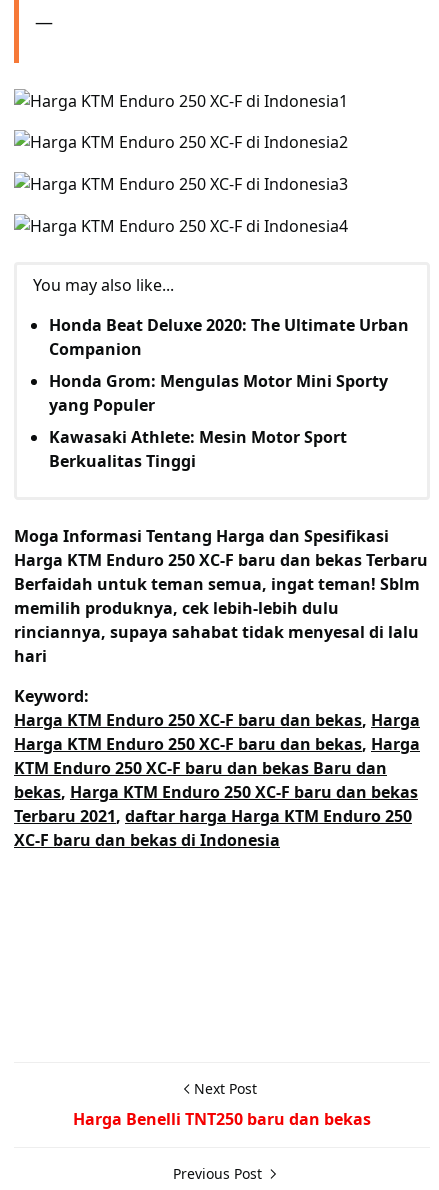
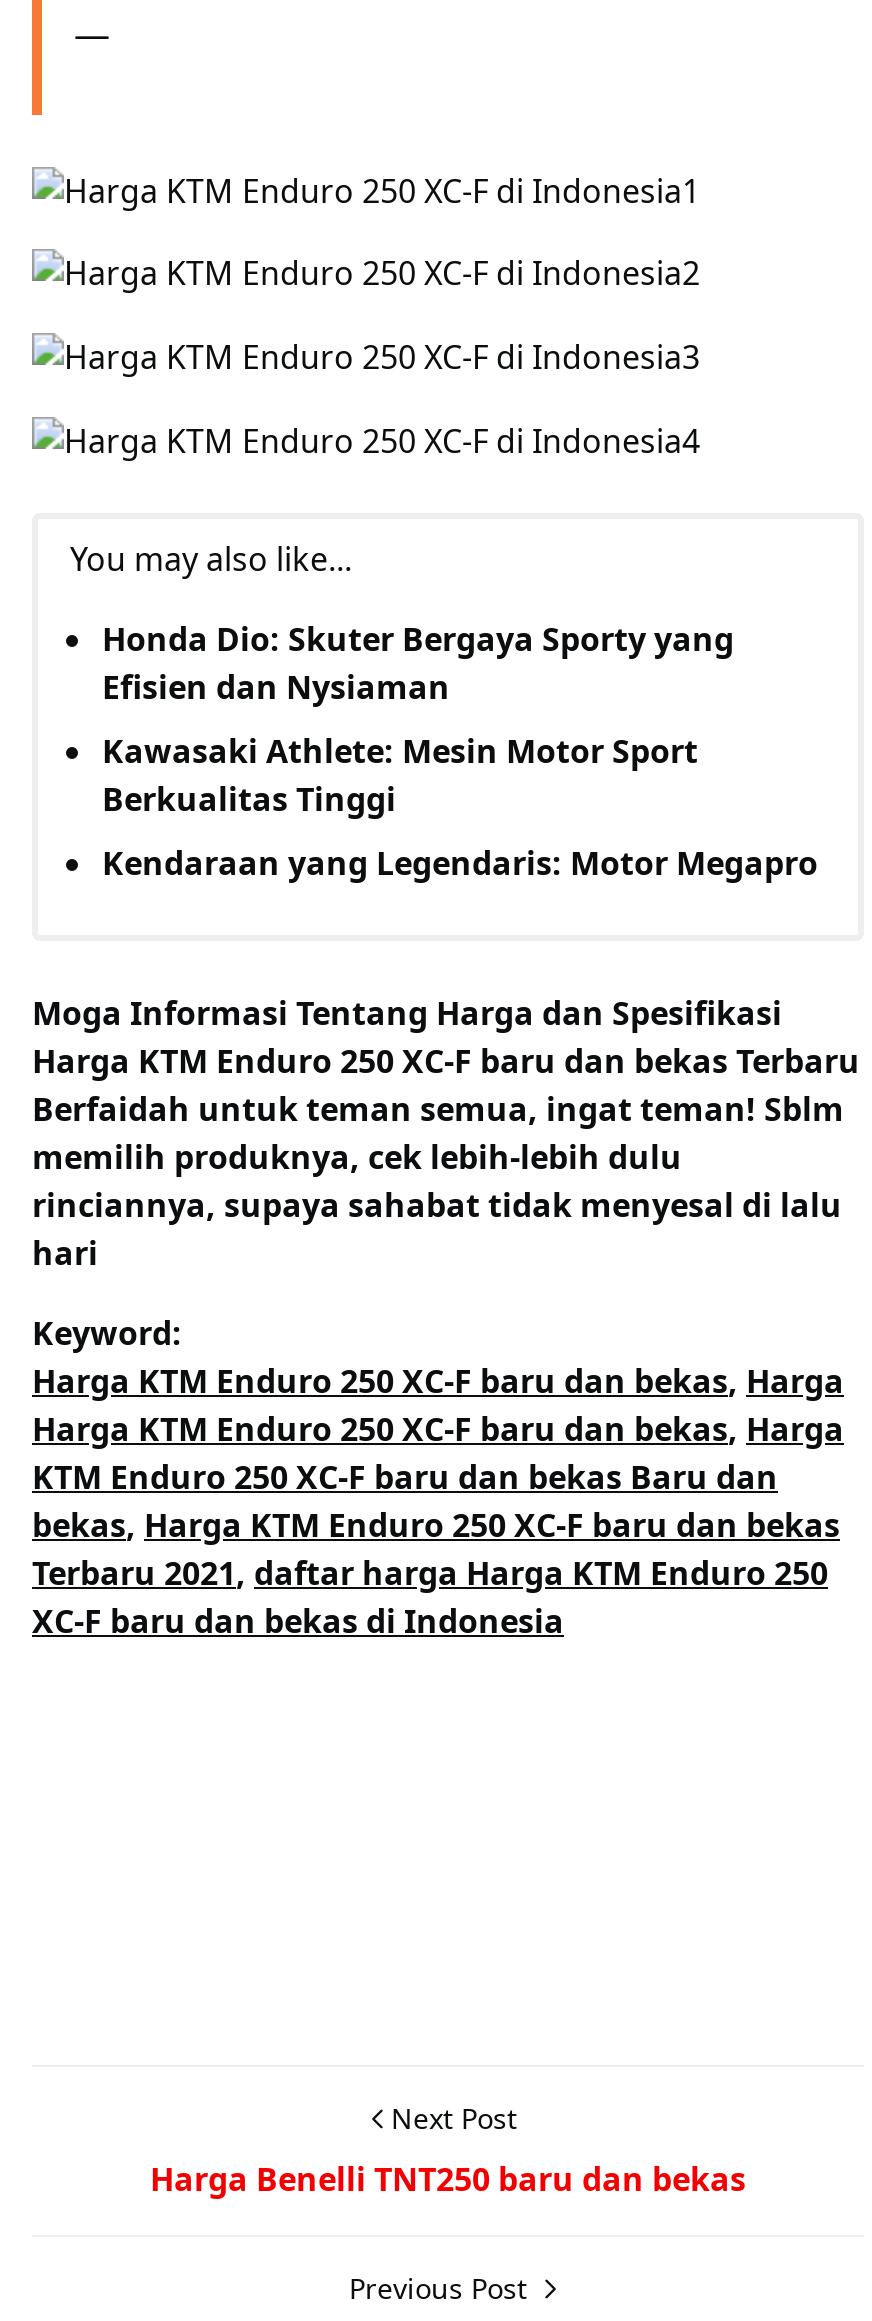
[49,314,409,416] Honda Beat Deluxe 2020: The Ultimate Urban | Companion | Honda Grom: Mengulas Motor Mini Sporty | yang Populer -> [102,617,734,709] Honda Dio: Skuter Bergaya Sporty yang | Efisien dan Nysiaman
moved [49,426,347,472] -> [102,729,698,821]: Kawasaki Athlete: Mesin Motor Sport | Berkualitas Tinggi
none -> [102,841,818,885] Kendaraan yang Legendaris: Motor Megapro

